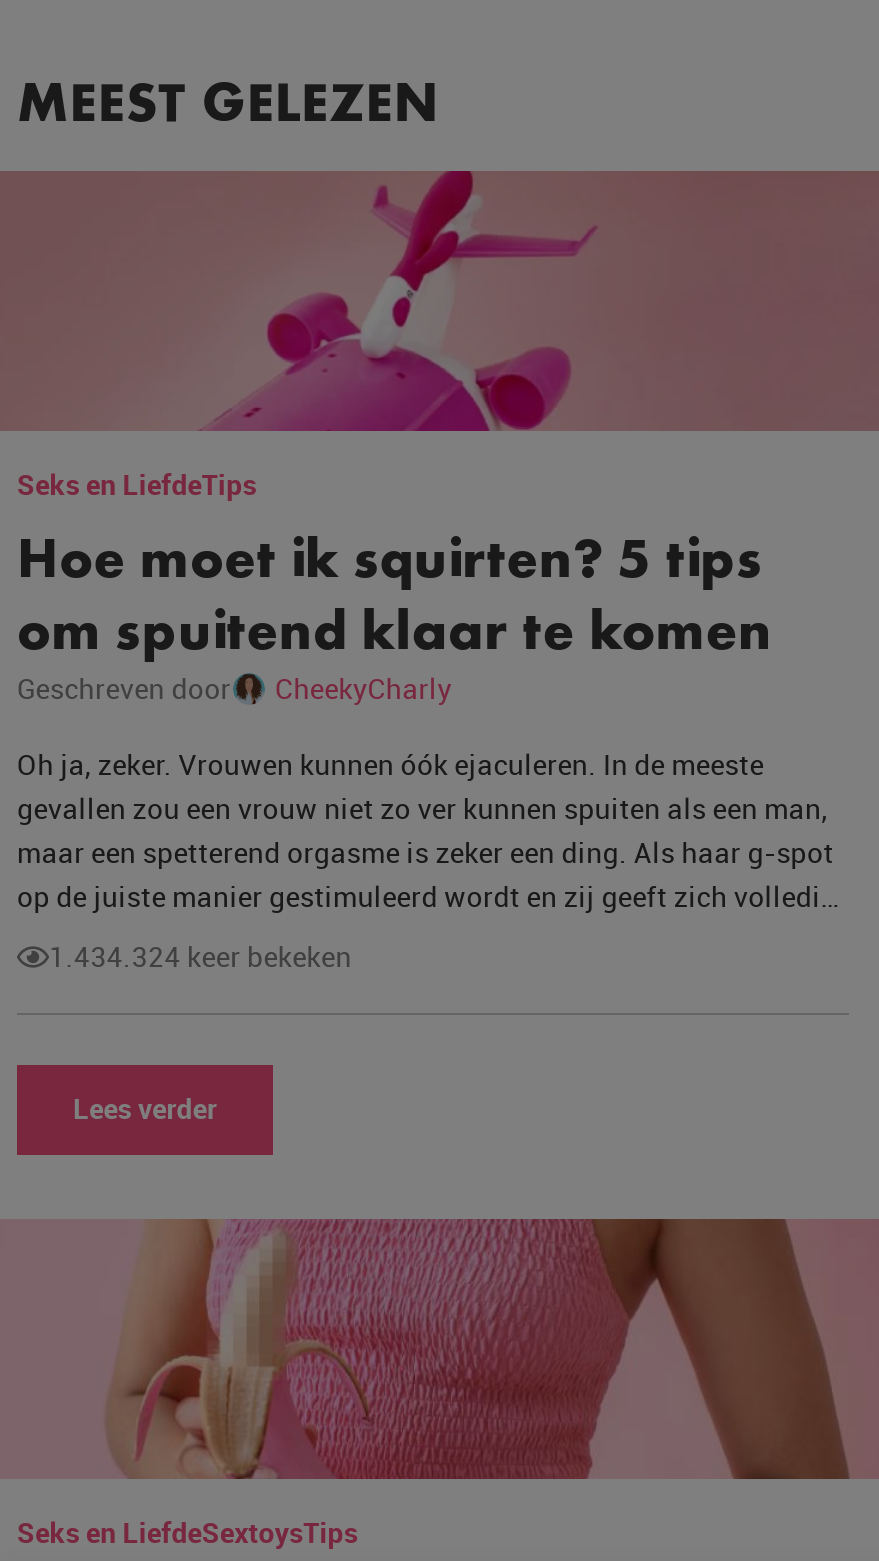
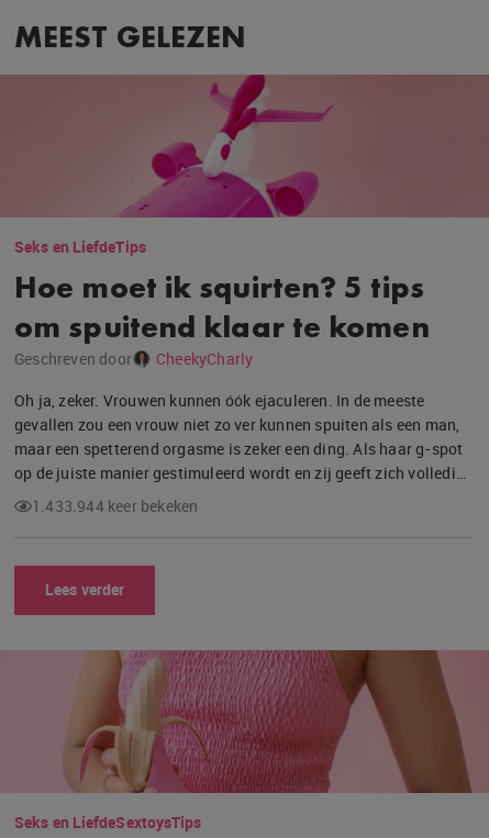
[49,938,352,976] 1.434.324 keer bekeken -> [32,496,198,517] 1.433.944 keer bekeken

